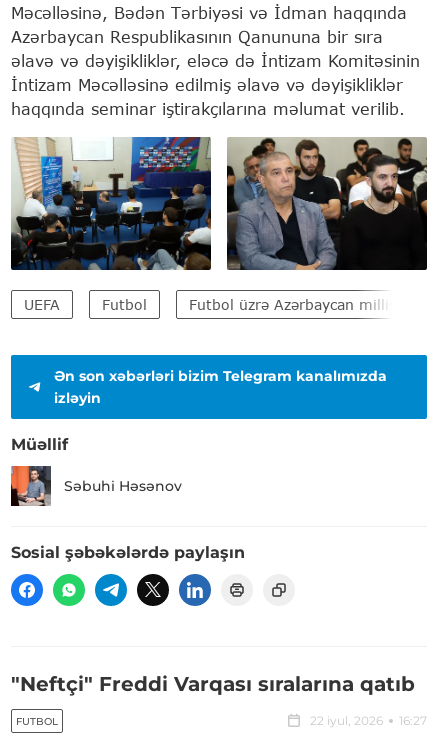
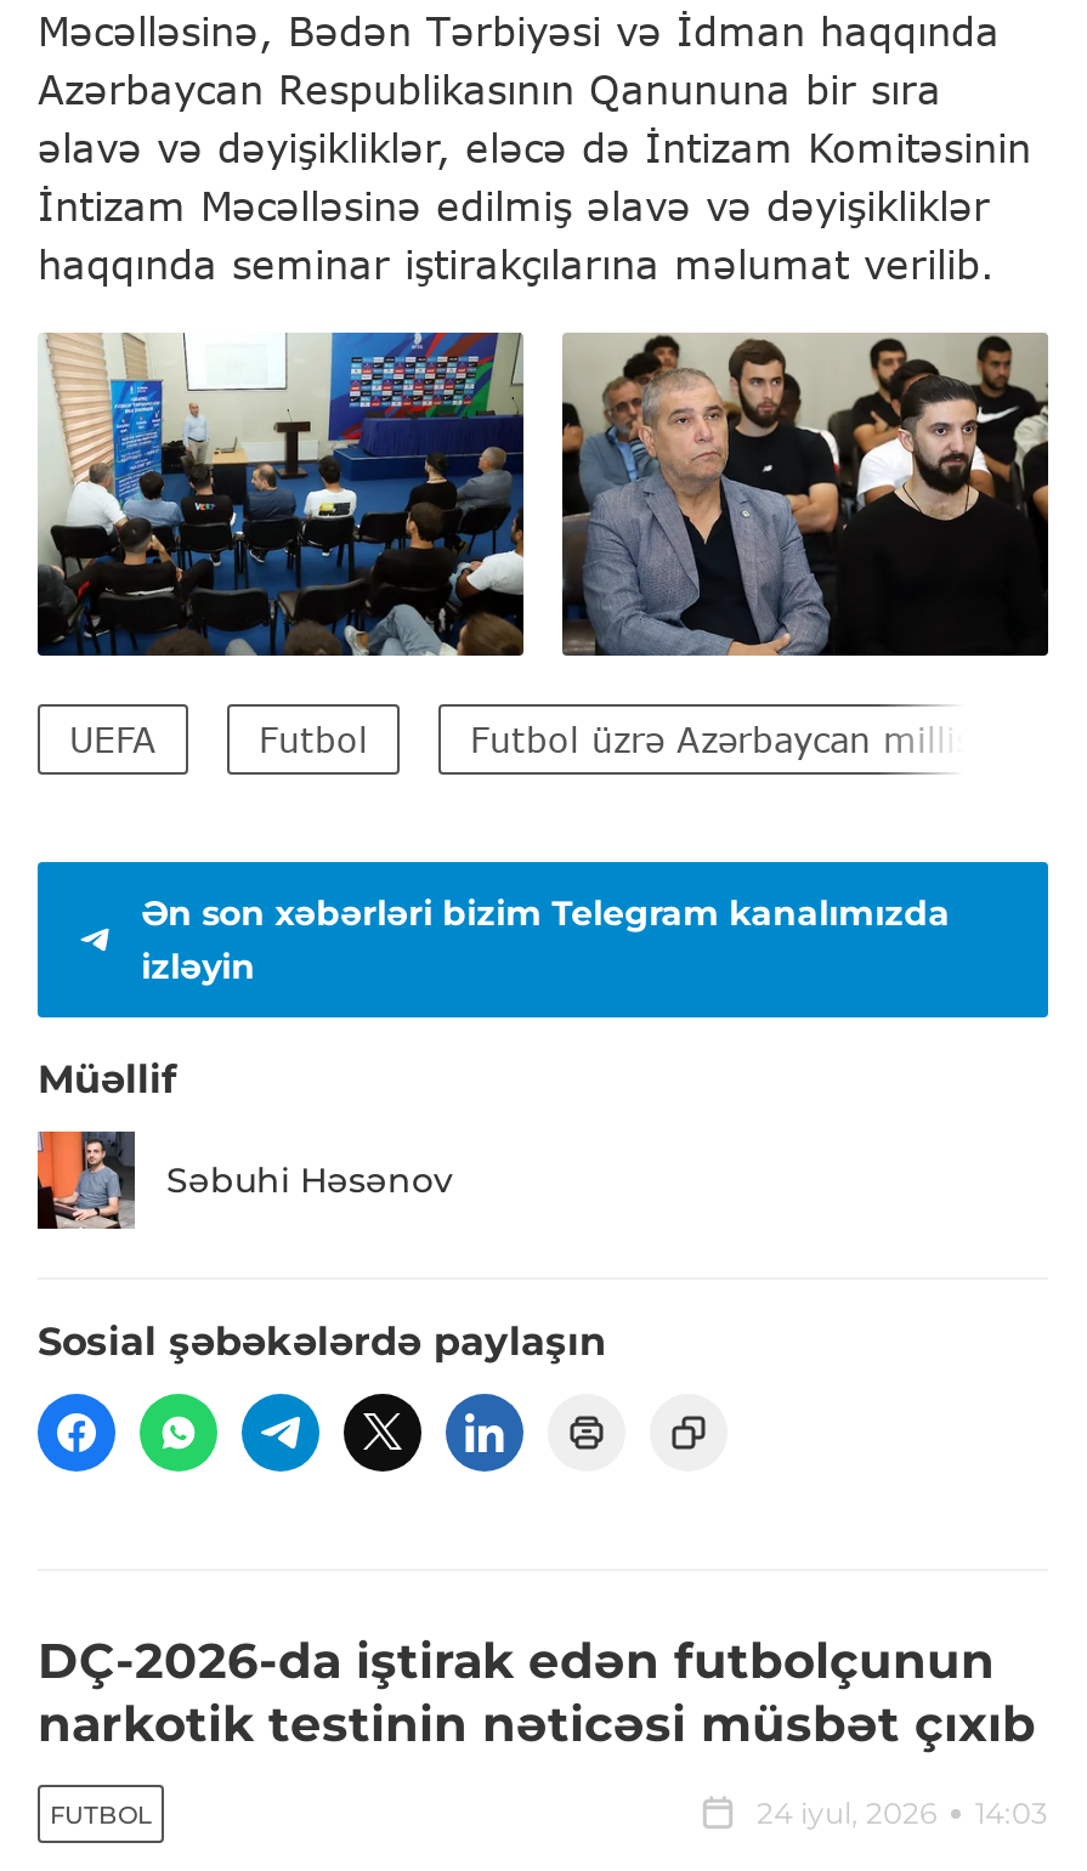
[11,672,415,696] "Neftçi" Freddi Varqası sıralarına qatıb -> [38,1633,1036,1754] DÇ-2026-da iştirak edən futbolçunun | narkotik testinin nəticəsi müsbət çıxıb
[310,713,427,728] 22 iyul, 2026 | 16:27 -> [757,1795,1048,1832] 24 iyul, 2026 | 14:03

